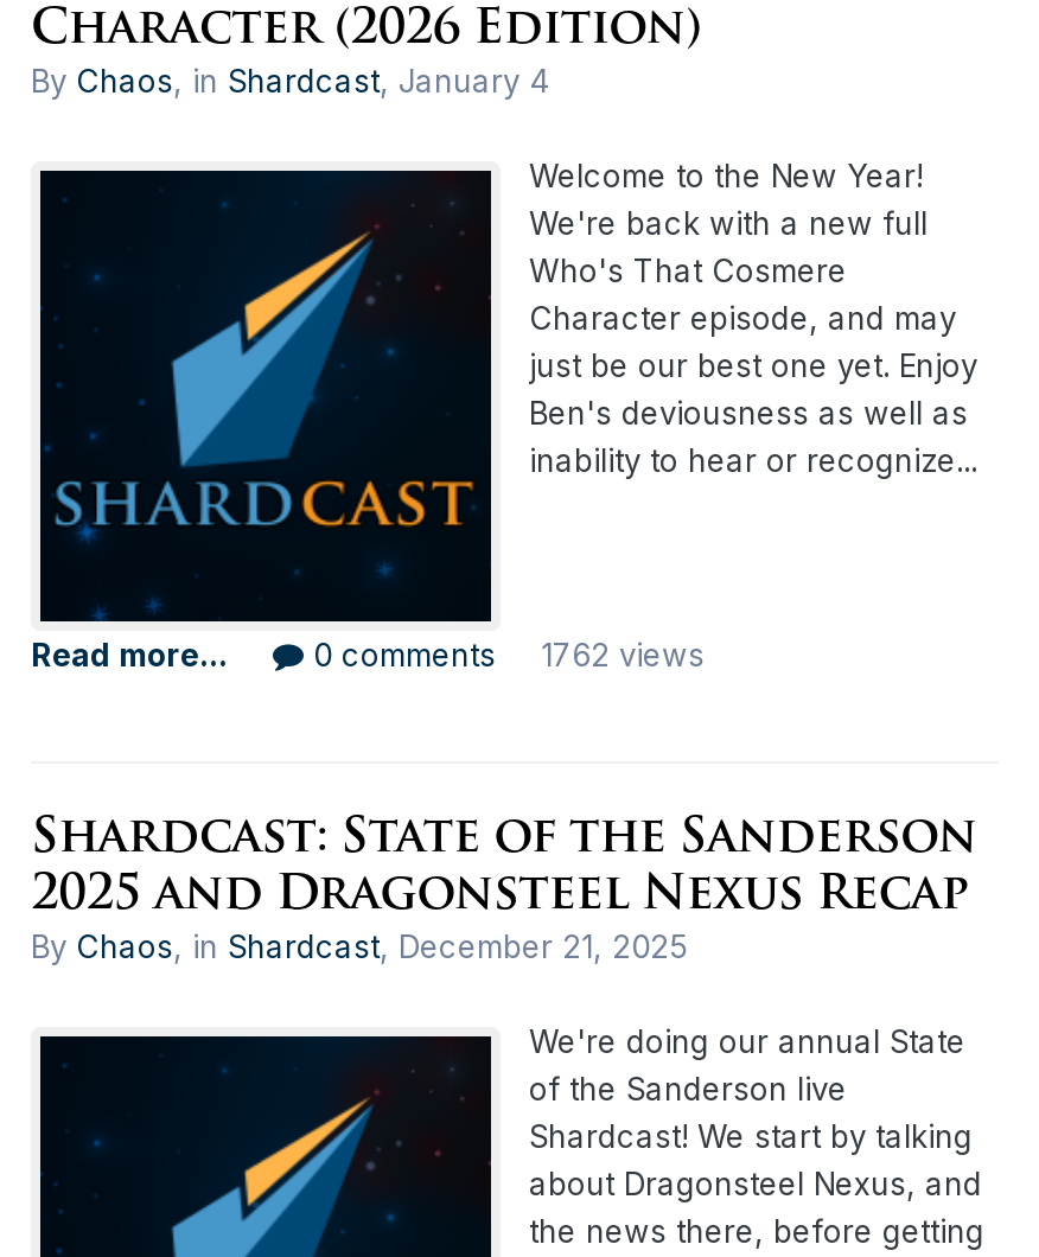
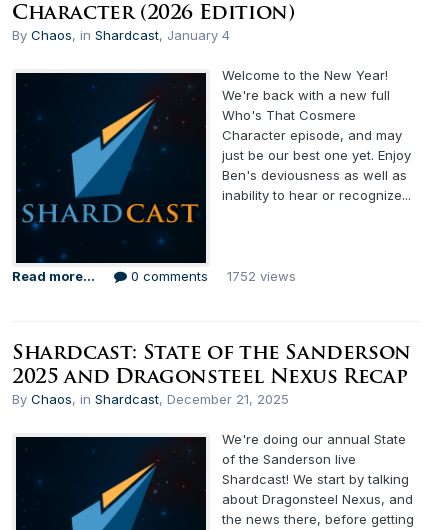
[31,637,705,675] Read more... 0 comments 1762 views -> [12,268,296,284] Read more... 0 comments 1752 views

